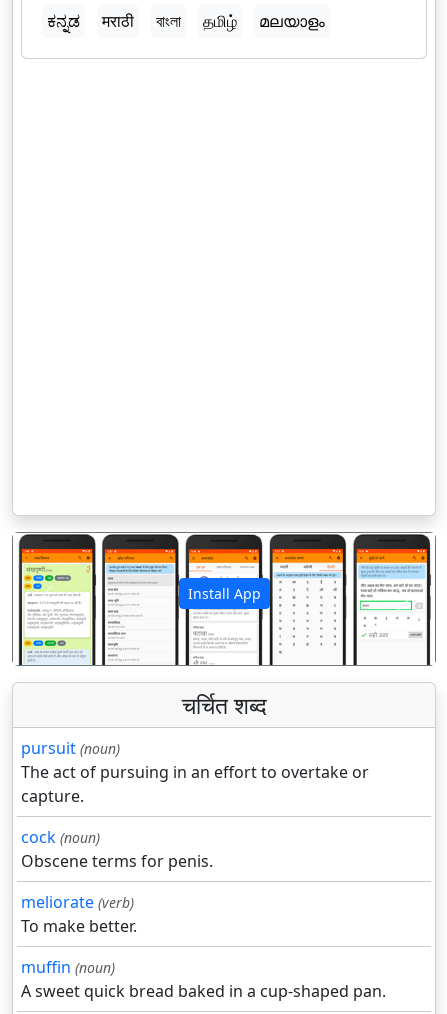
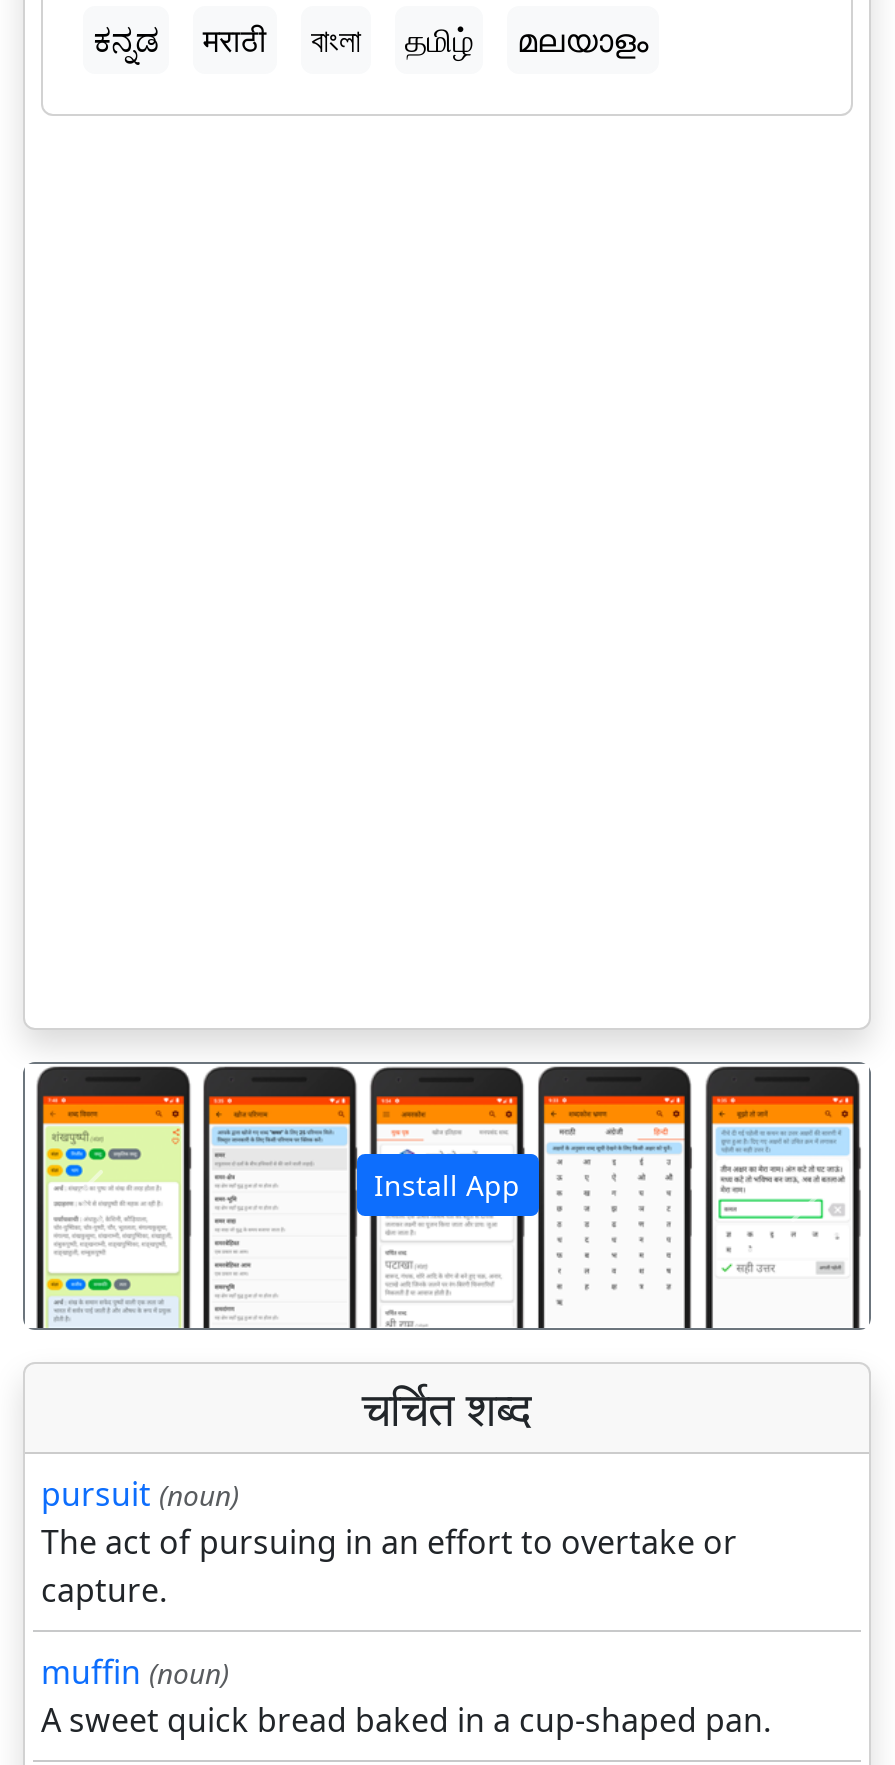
[21,826,213,937] cock (noun) | Obscene terms for penis. | meliorate (verb) | To make better. -> none

